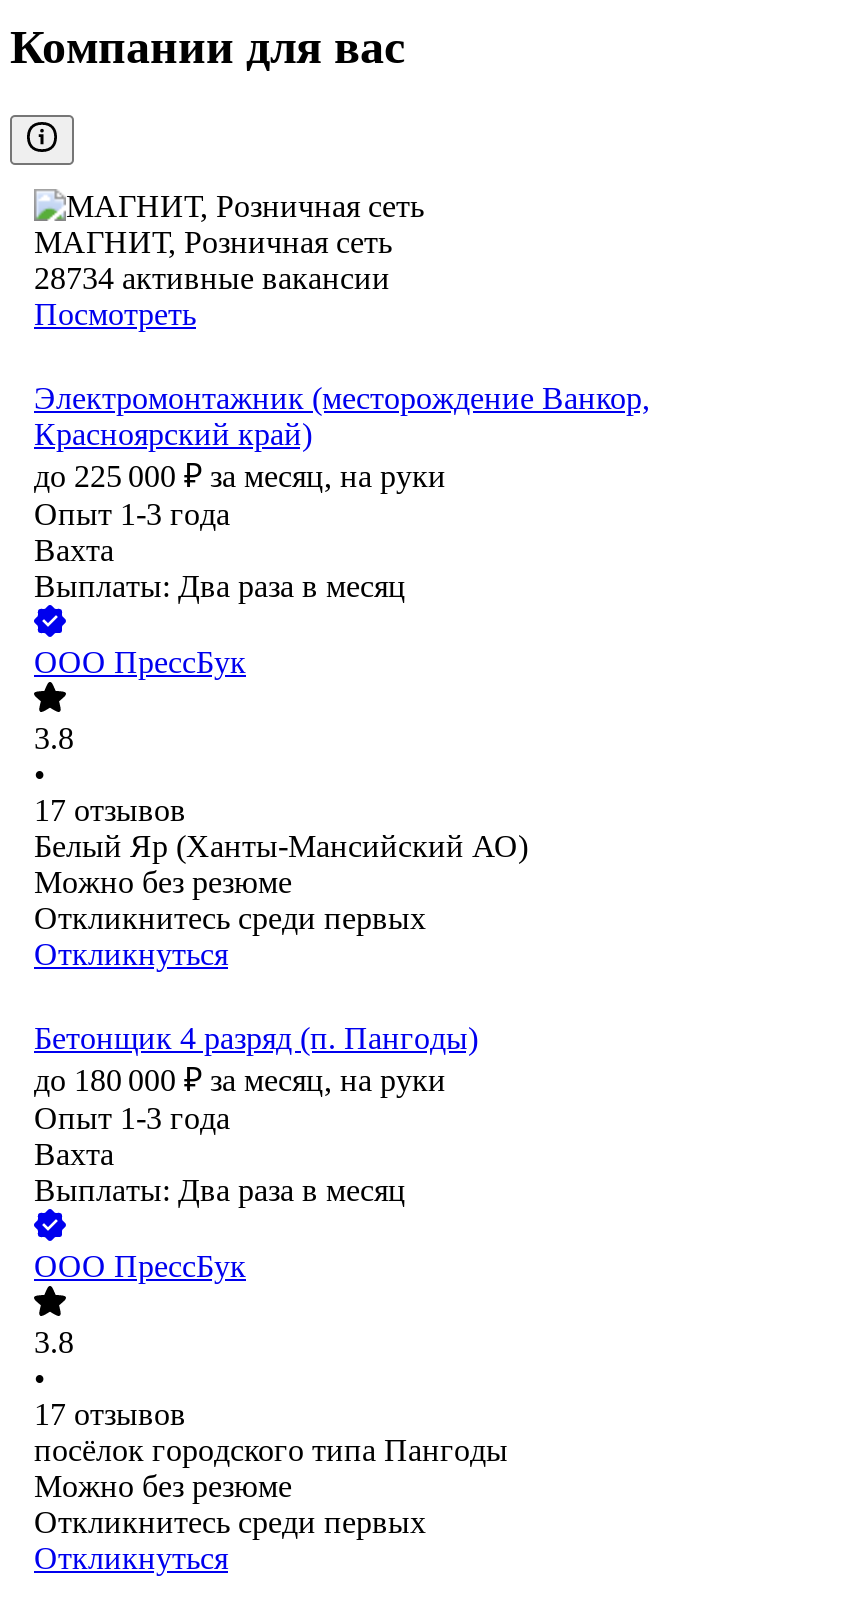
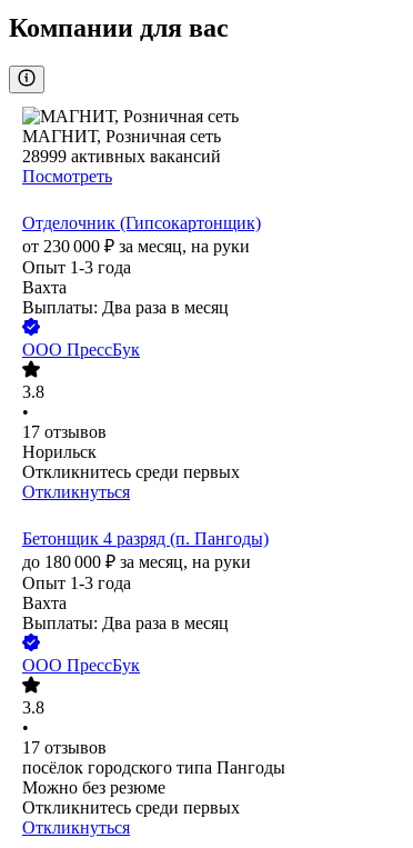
[34,262,390,296] 28734 активные вакансии -> [22,147,221,166] 28999 активных вакансий
[34,382,650,494] Электромонтажник (месторождение Ванкор, | Красноярский край) | до 225 000 ₽ за месяц, на руки -> [22,214,261,256] Отделочник (Гипсокартонщик) | от 230 000 ₽ за месяц, на руки
[34,830,528,900] Белый Яр (Ханты-Мансийский АО) | Можно без резюме -> [22,443,97,462] Норильск

